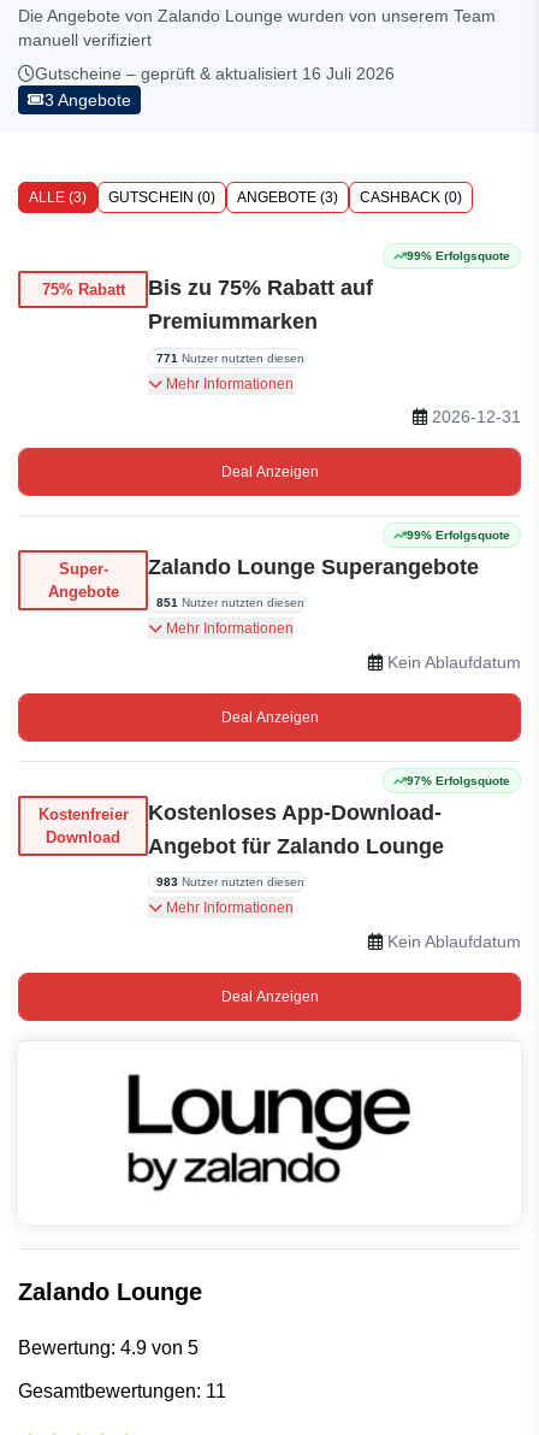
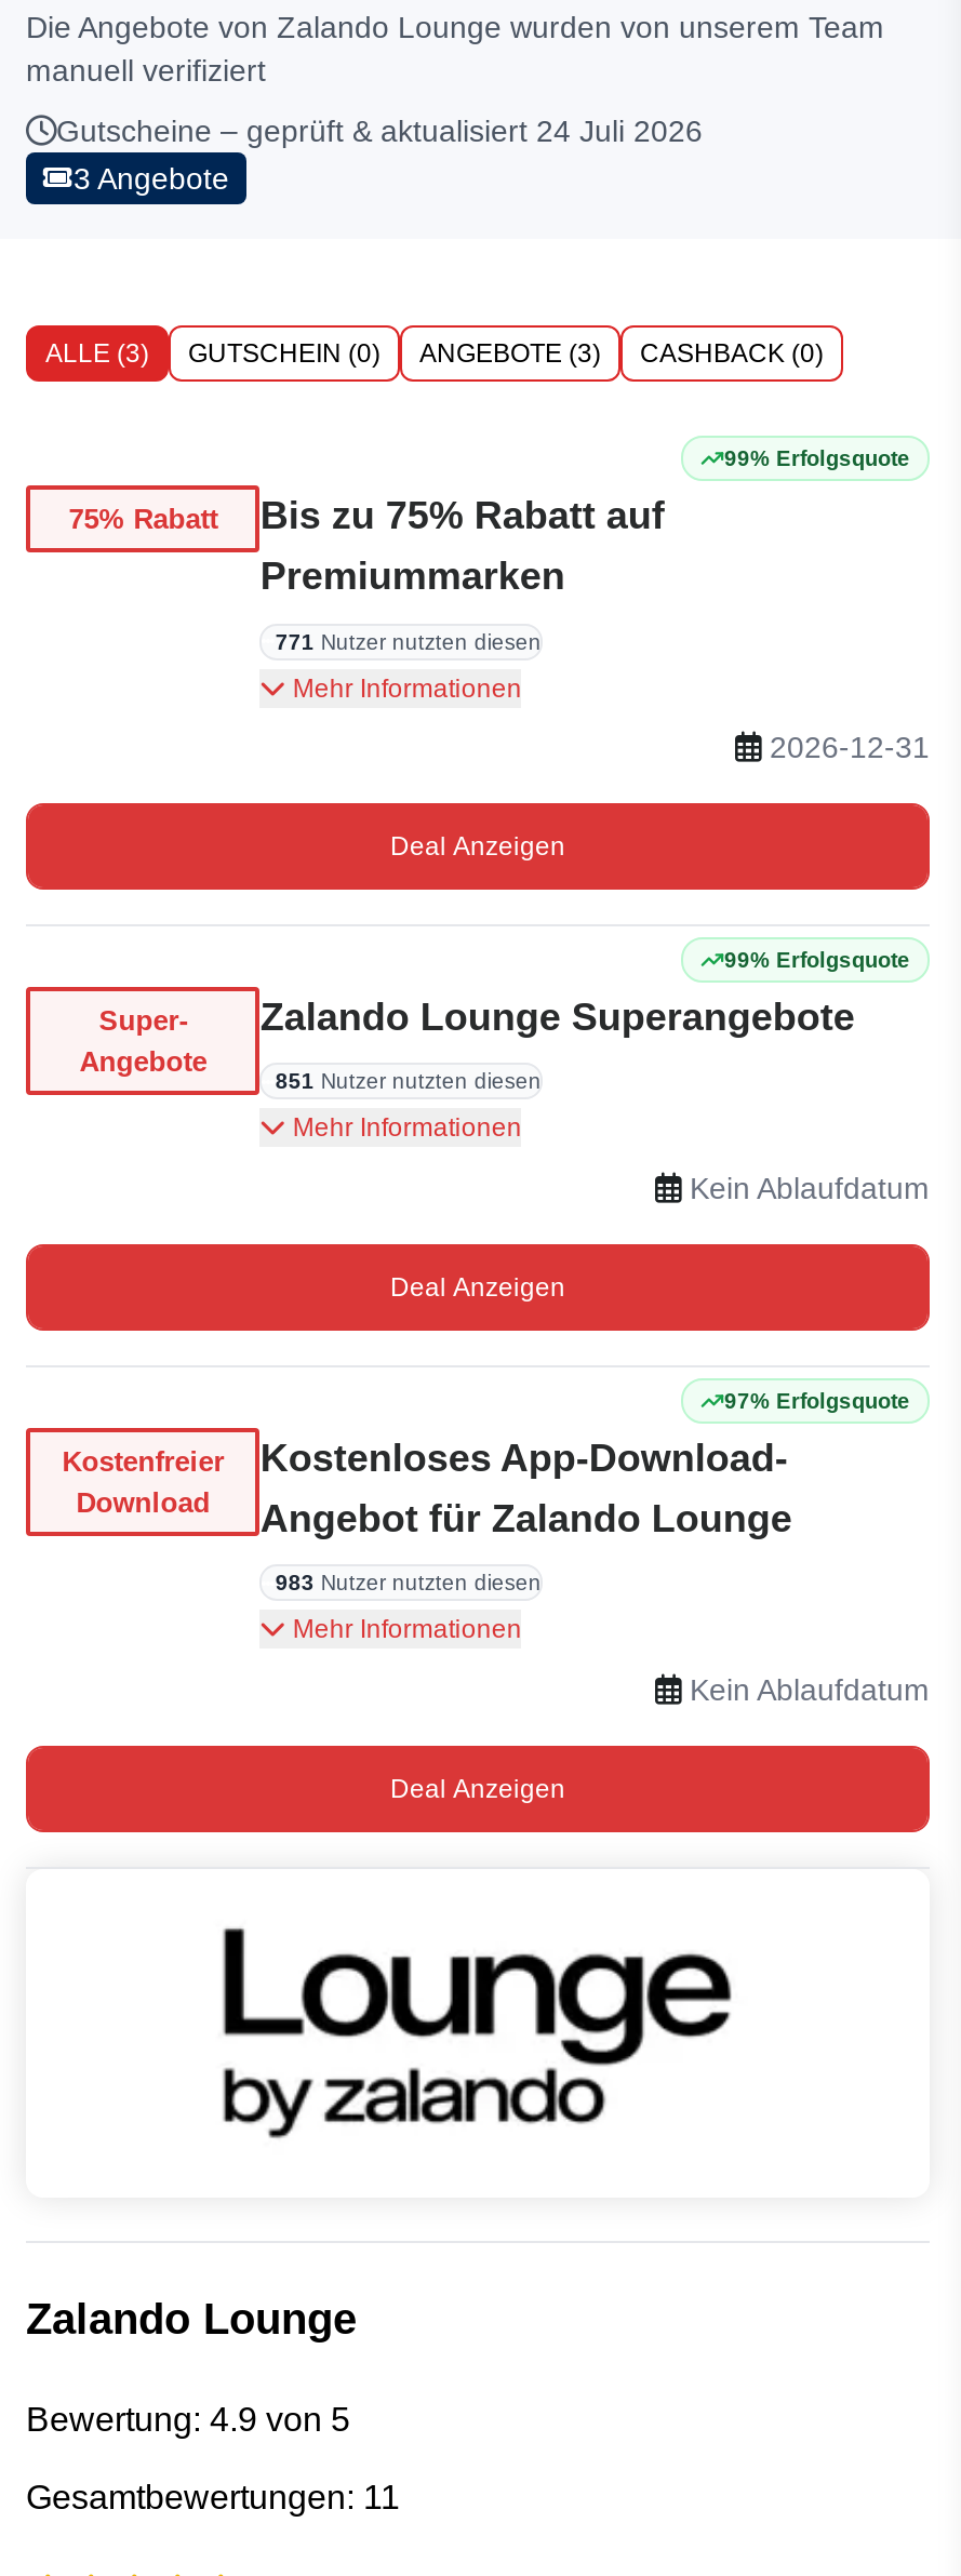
[35,64,395,83] Gutscheine – geprüft & aktualisiert 16 Juli 2026 -> [56,114,703,148] Gutscheine – geprüft & aktualisiert 24 Juli 2026

